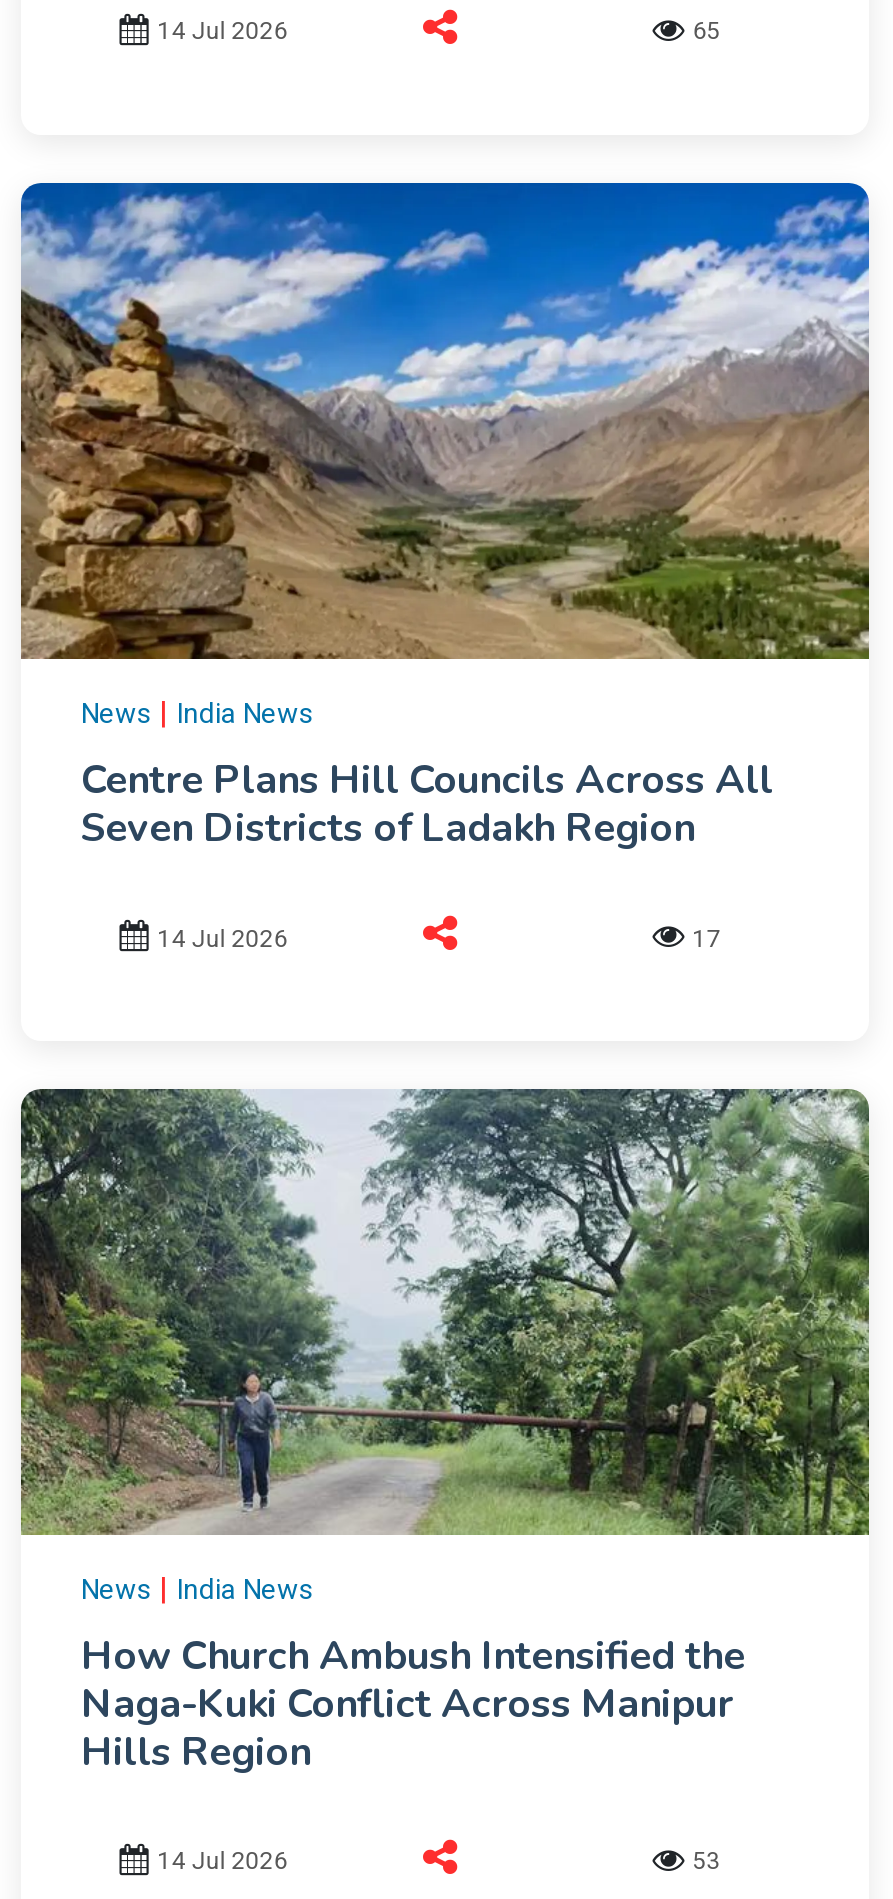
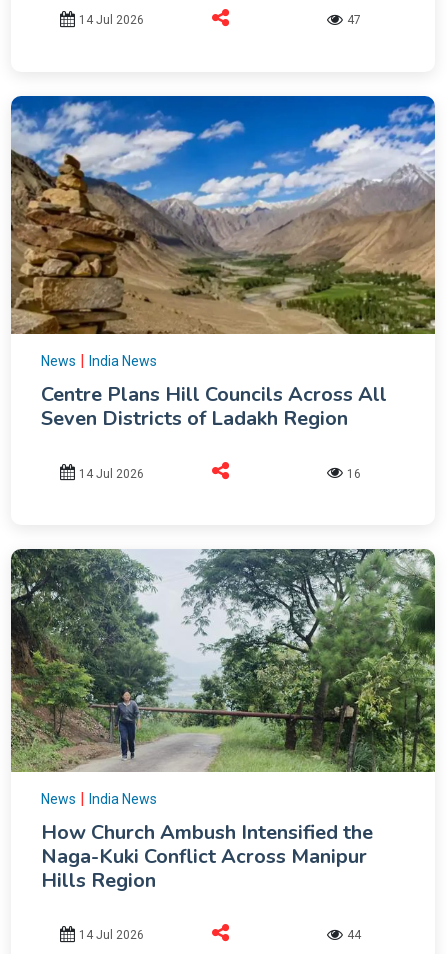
[692,18,720,46] 65 -> [347,13,361,27] 47
[692,925,720,953] 17 -> [347,467,361,481] 16
[692,1848,720,1876] 53 -> [347,928,361,942] 44

